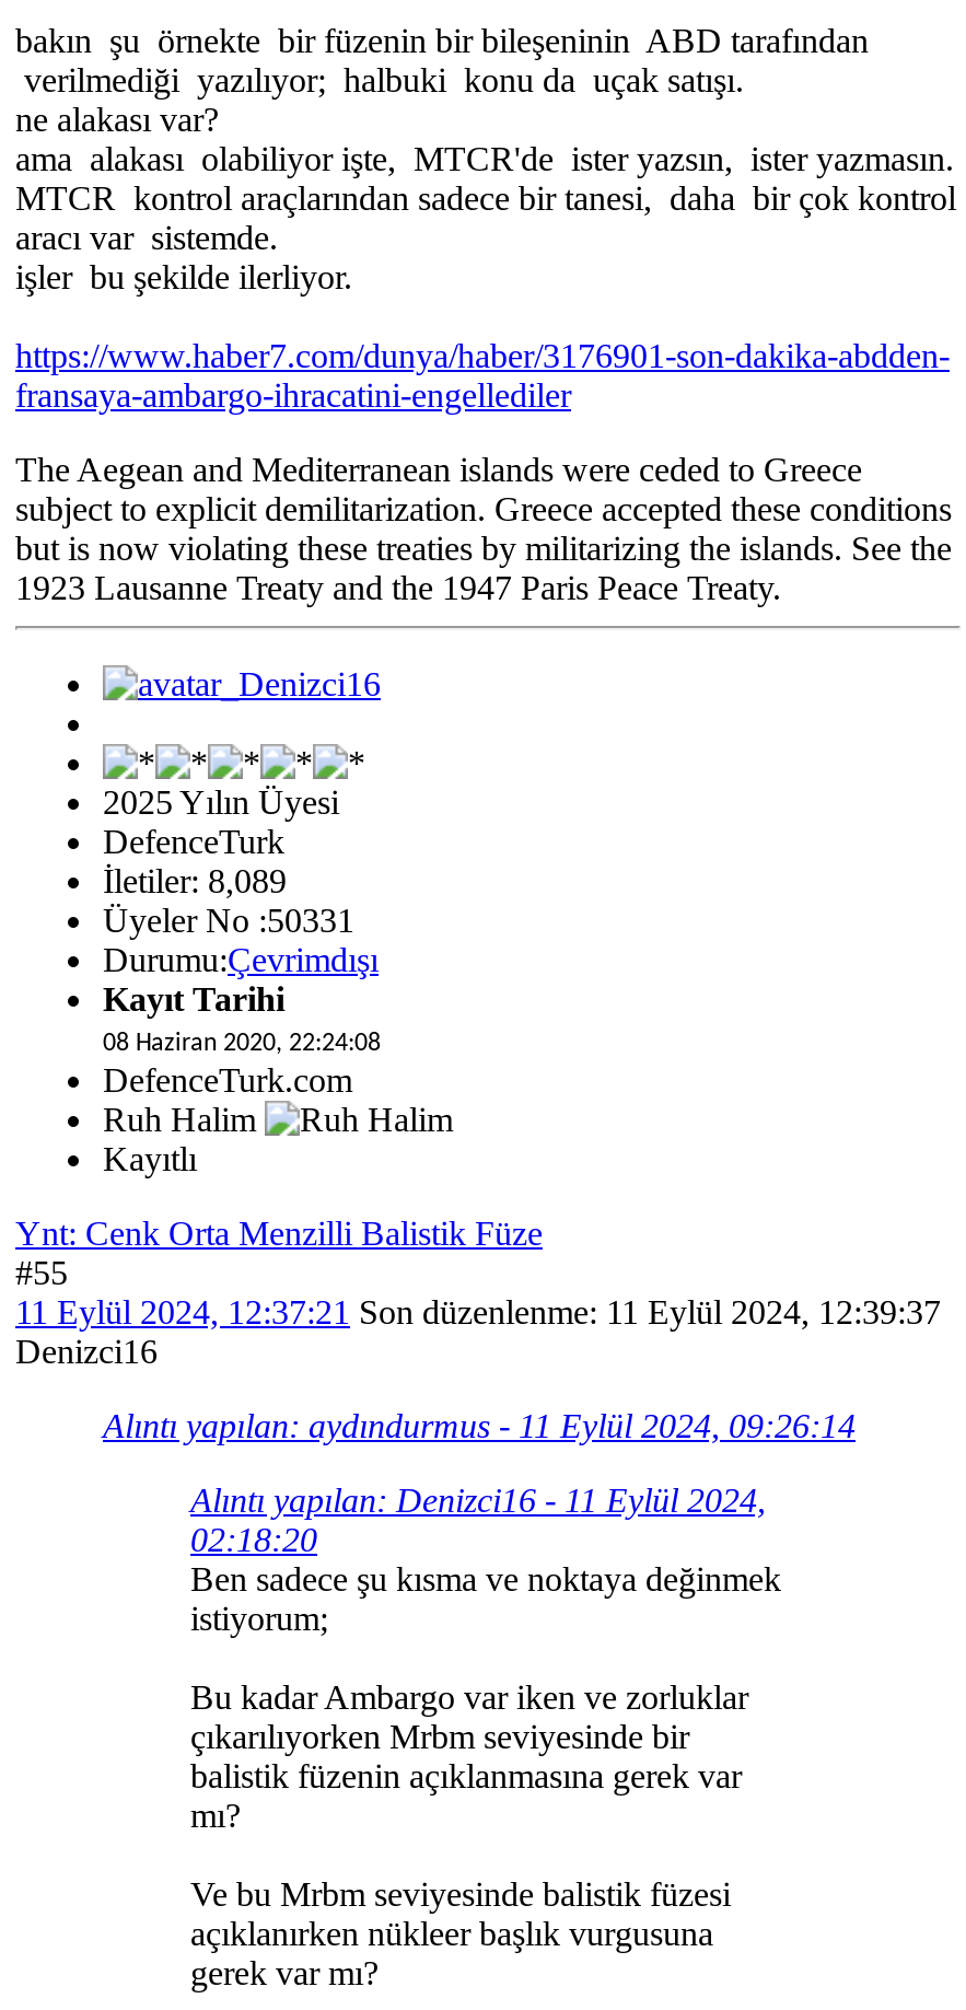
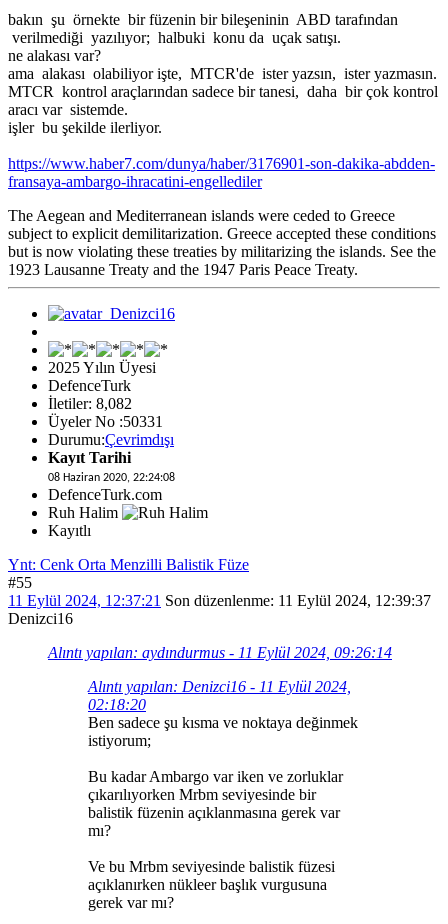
[103,862,287,899] İletiler: 8,089 -> [48,395,132,412] İletiler: 8,082

